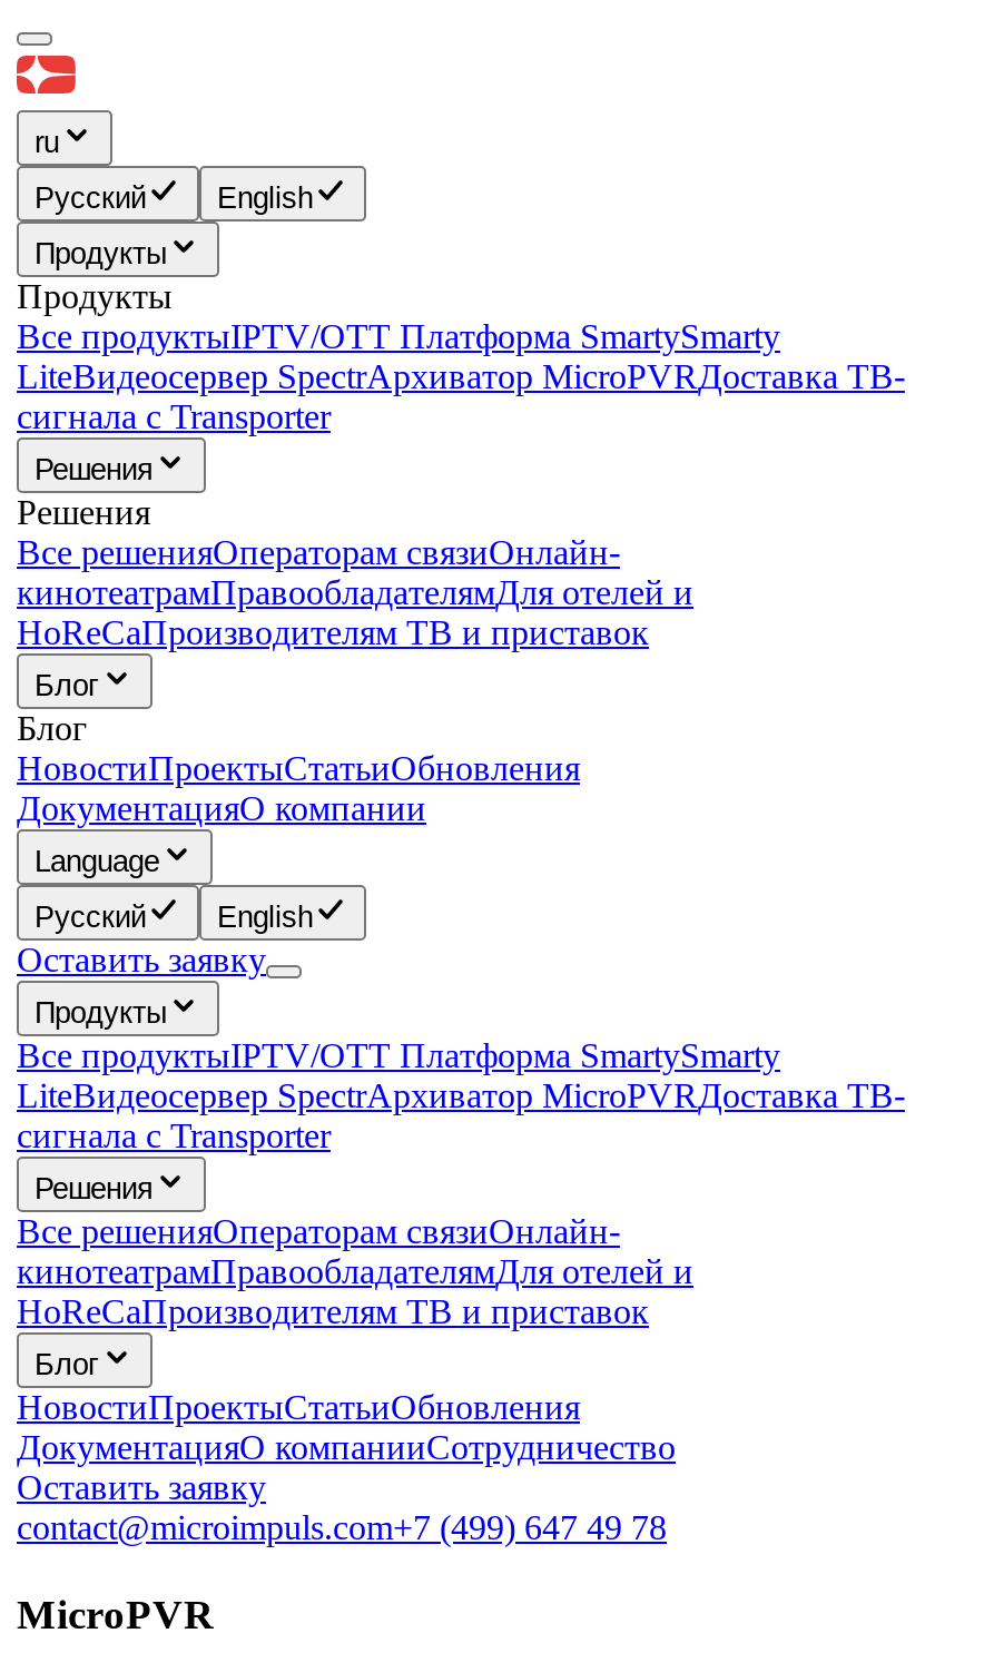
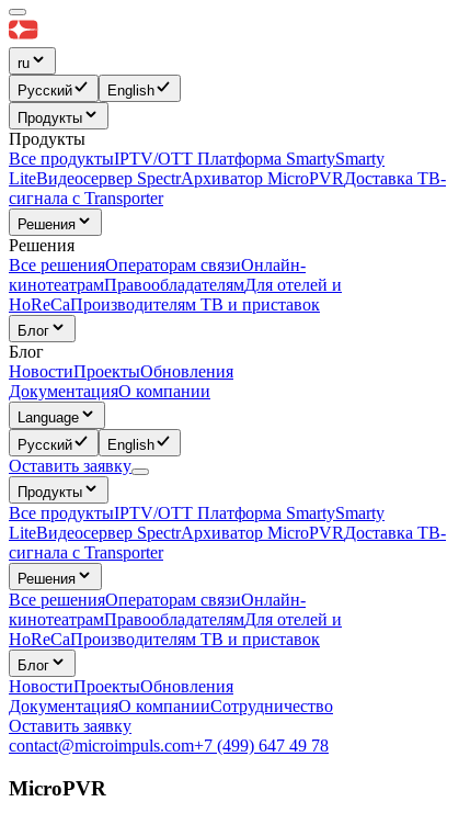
[17,749,580,787] НовостиПроектыСтатьиОбновления -> [9,362,233,381] НовостиПроектыОбновления
[17,1388,580,1426] НовостиПроектыСтатьиОбновления -> [9,677,233,696] НовостиПроектыОбновления

